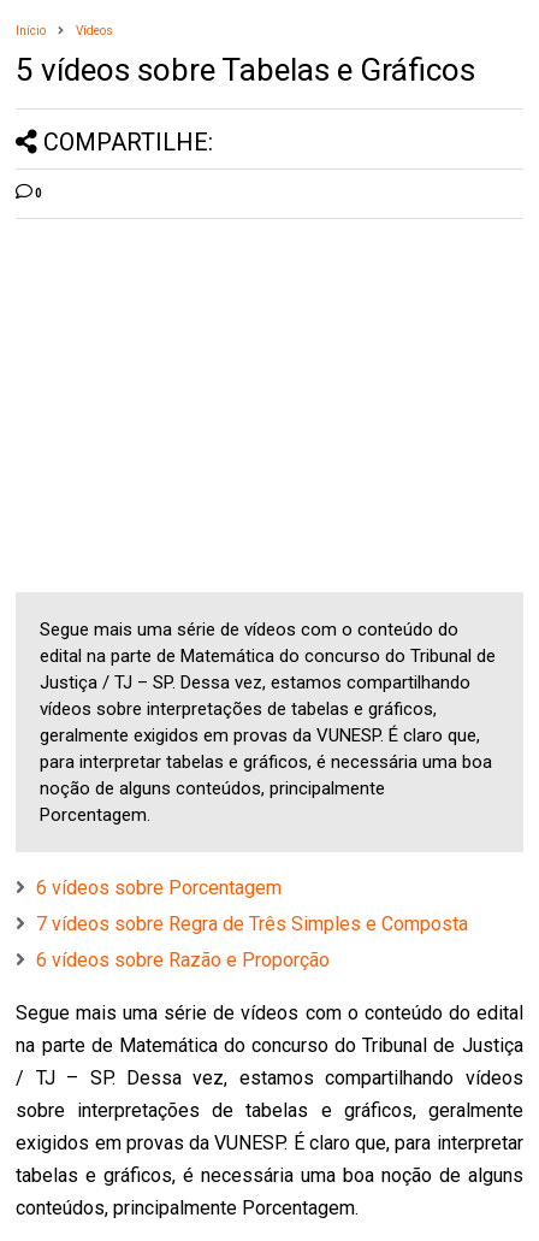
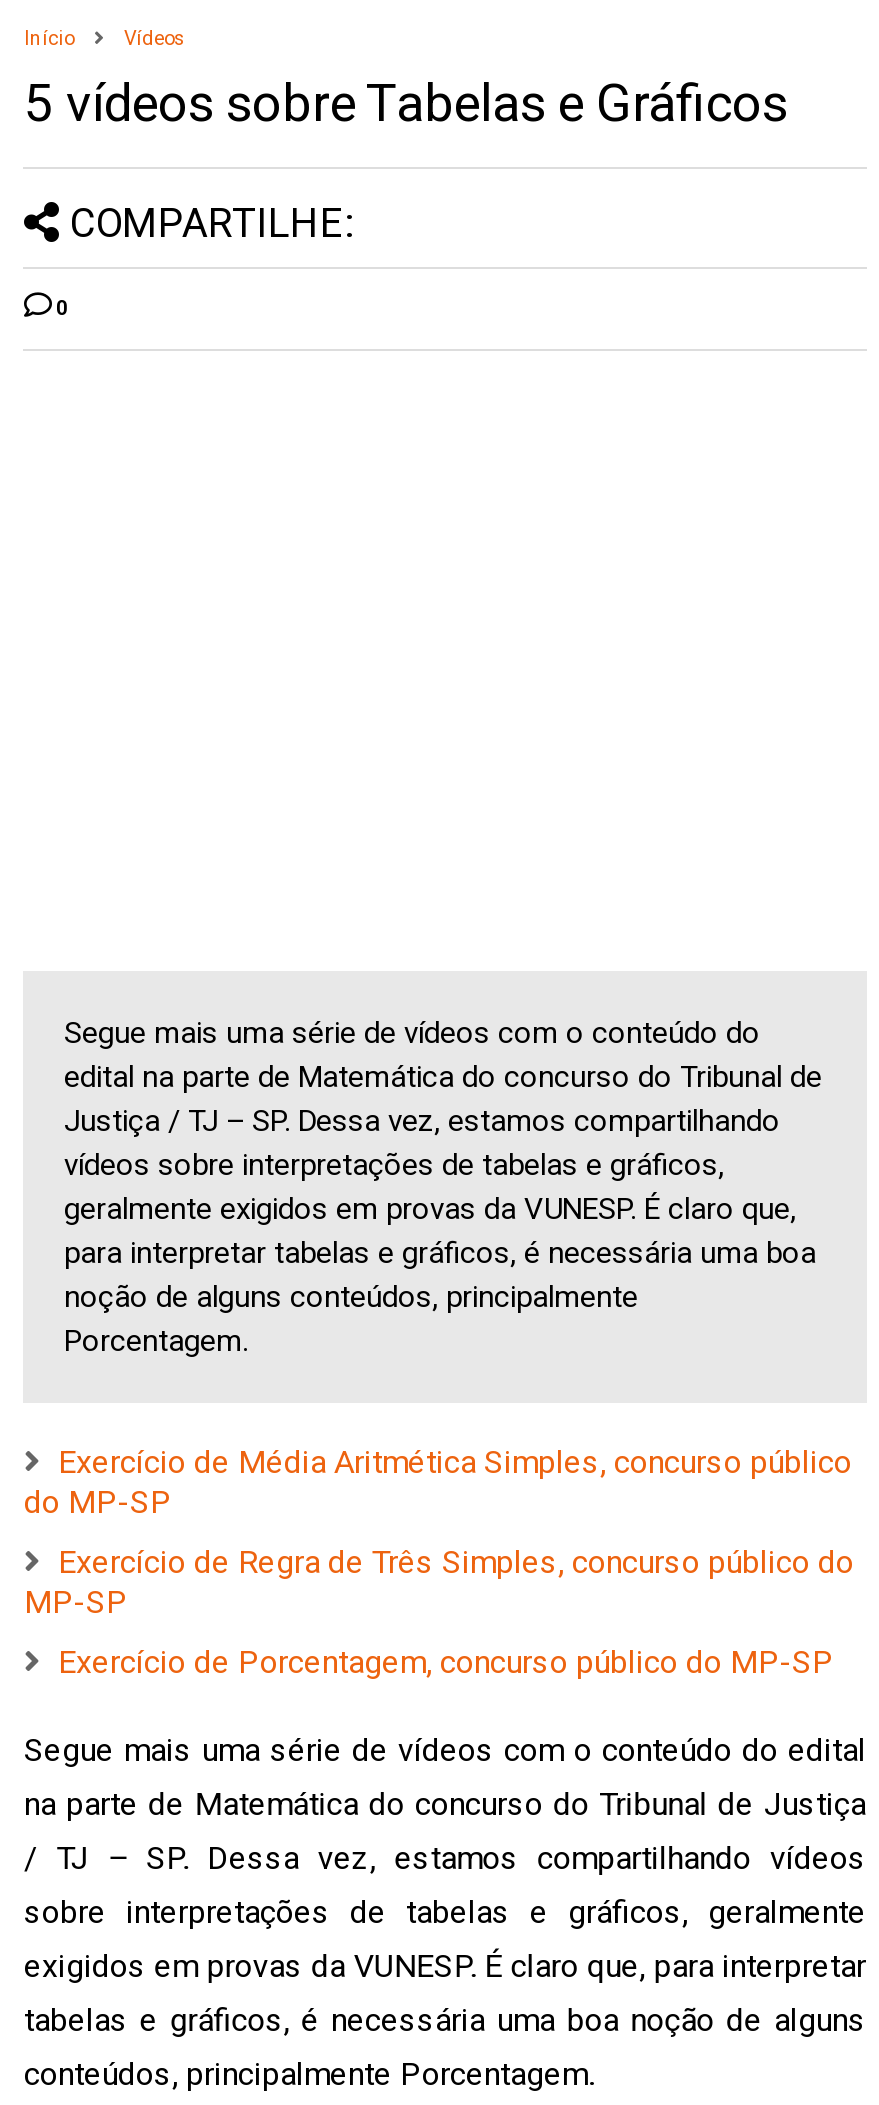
[37,876,282,899] 6 vídeos sobre Porcentagem -> [24,1443,852,1521] Exercício de Média Aritmética Simples, concurso público | do MP-SP
[37,912,468,935] 7 vídeos sobre Regra de Três Simples e Composta -> [24,1543,854,1621] Exercício de Regra de Três Simples, concurso público do | MP-SP
[37,949,330,971] 6 vídeos sobre Razão e Proporção -> [58,1643,834,1681] Exercício de Porcentagem, concurso público do MP-SP

